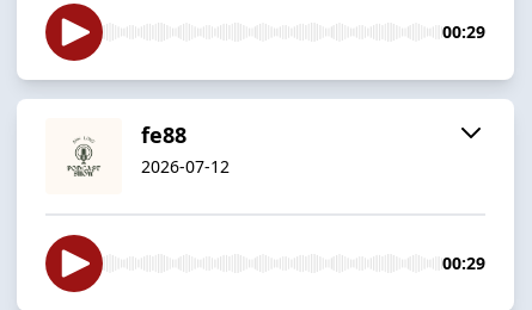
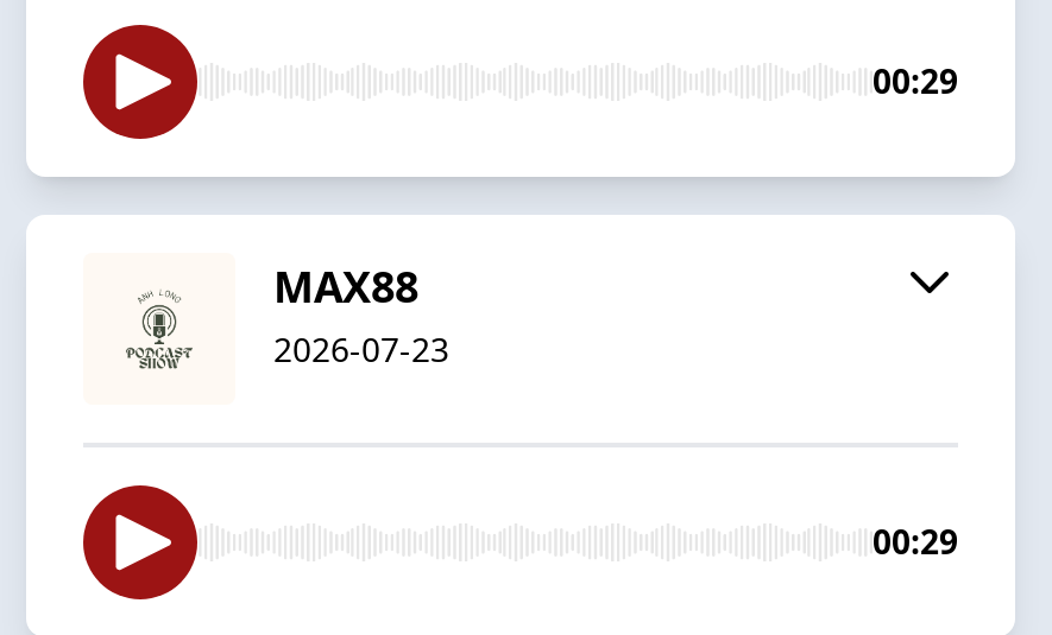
[141,120,230,177] fe88 | 2026-07-12 -> [273,257,449,371] MAX88 | 2026-07-23

